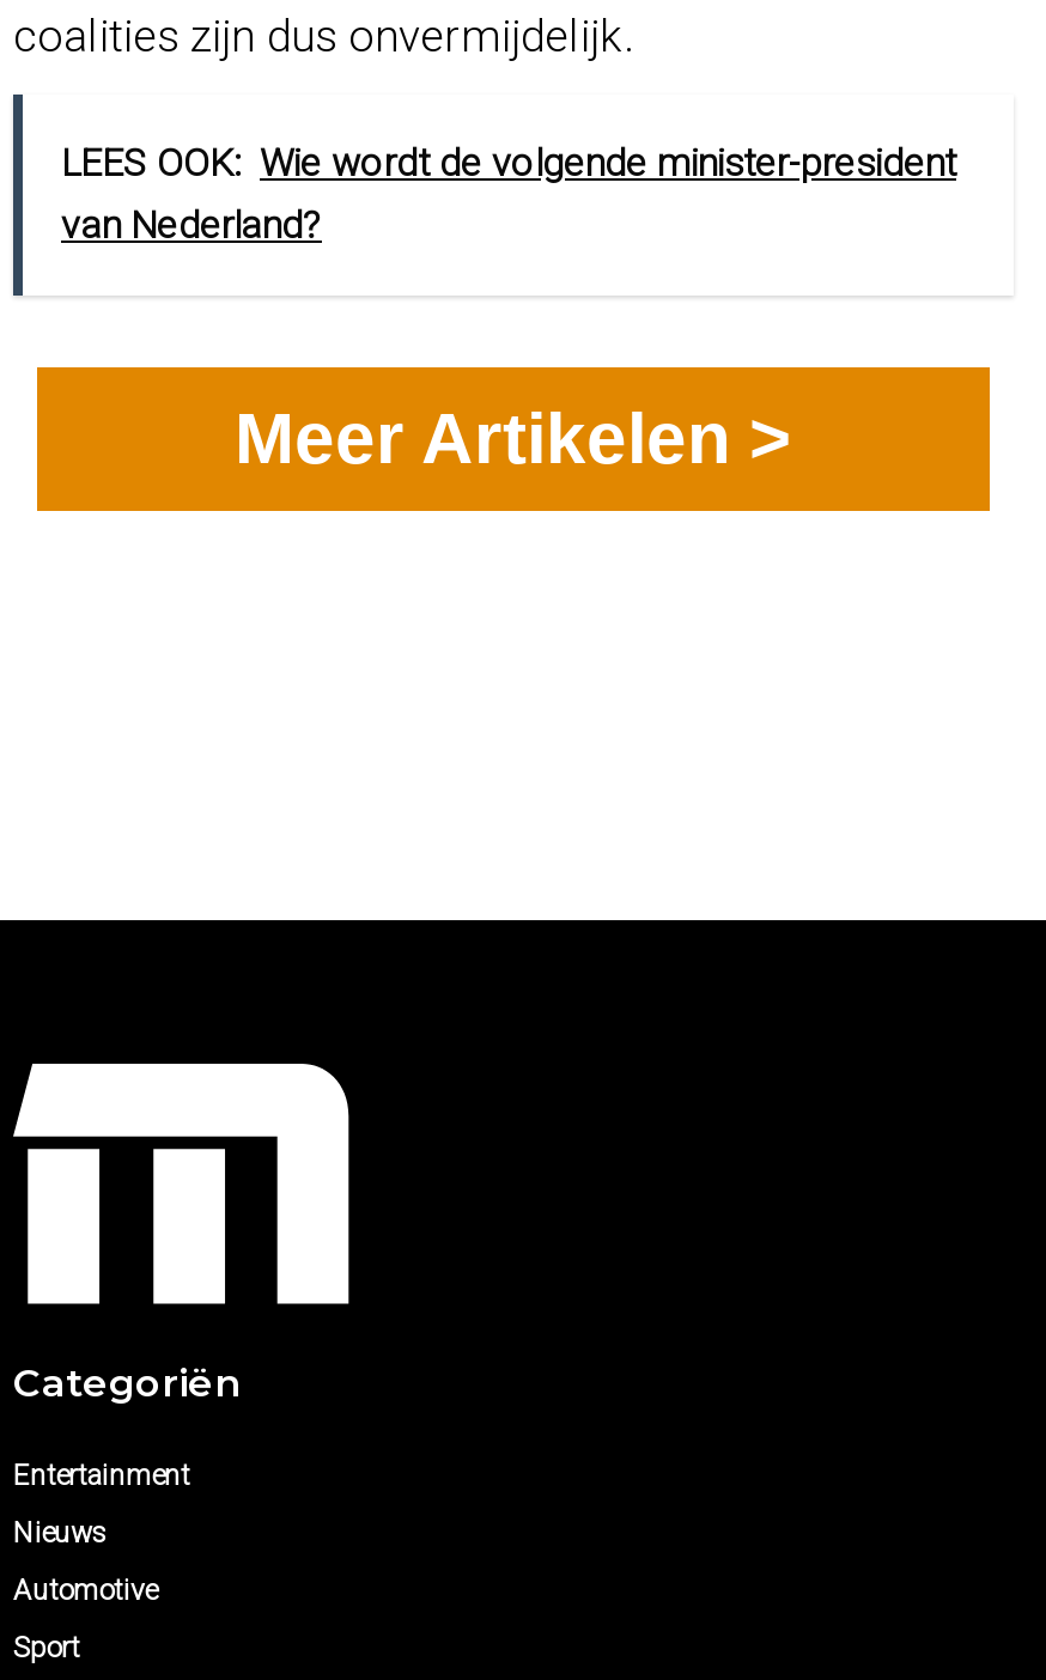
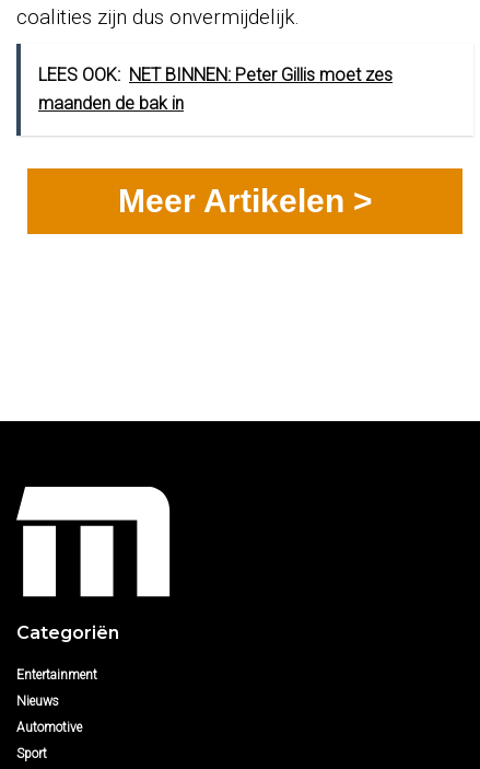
[61,141,956,249] LEES OOK: Wie wordt de volgende minister-president | van Nederland? -> [38,65,393,114] LEES OOK: NET BINNEN: Peter Gillis moet zes | maanden de bak in

